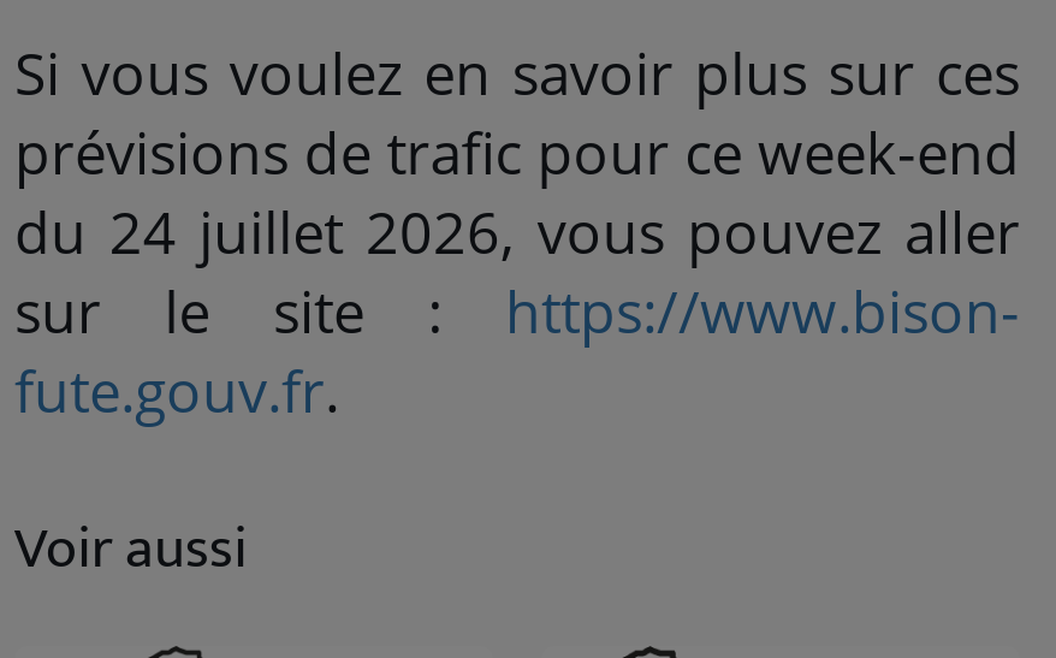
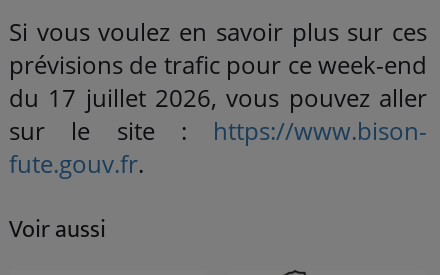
[14,190,1020,270] du 24 juillet 2026, vous pouvez aller -> [9,81,427,114] du 17 juillet 2026, vous pouvez aller

